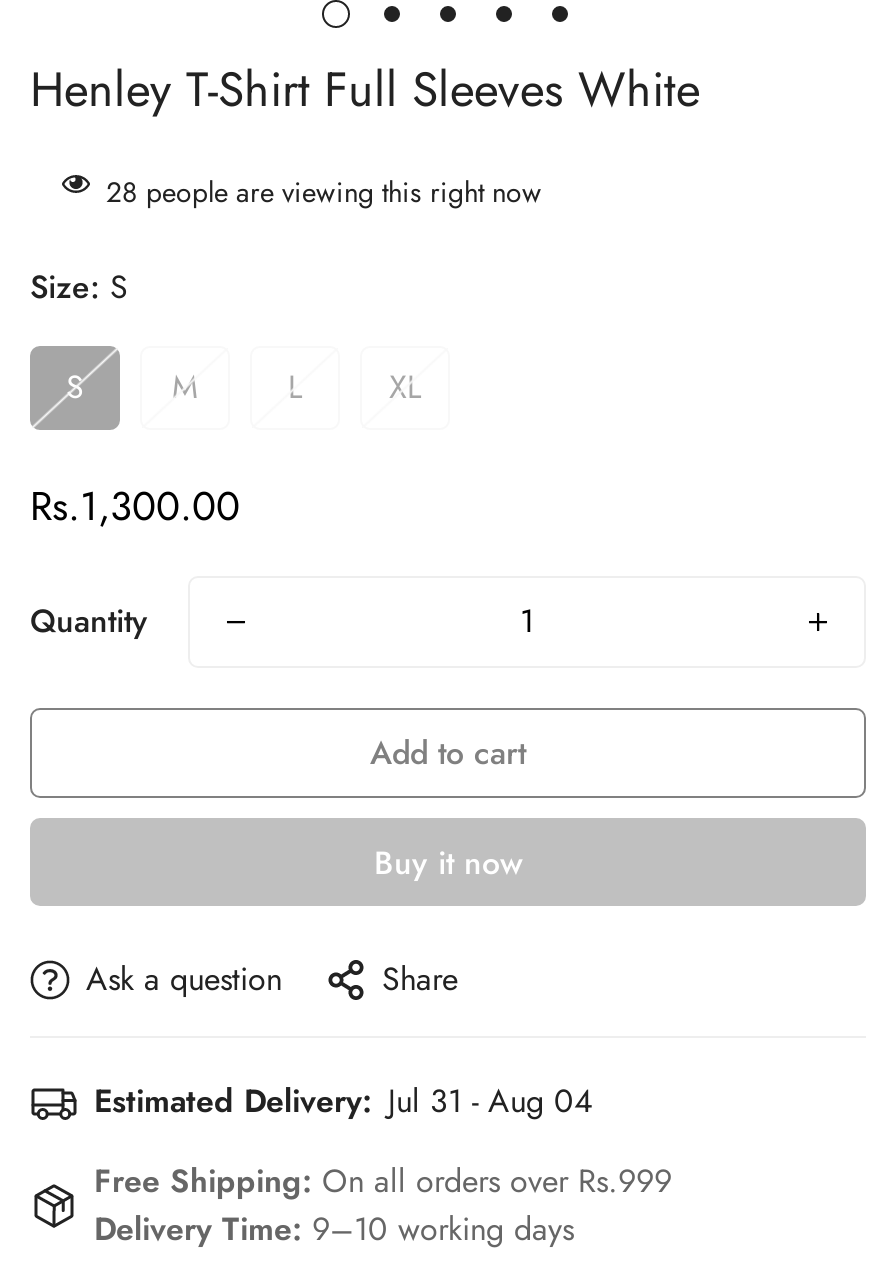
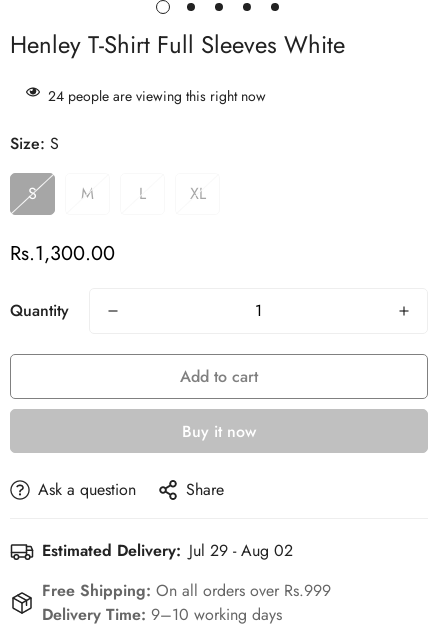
[106,173,542,213] 28 people are viewing this right now -> [48,86,266,106] 24 people are viewing this right now
[94,1079,592,1125] Estimated Delivery: Jul 31 - Aug 04 -> [42,539,293,562] Estimated Delivery: Jul 29 - Aug 02

